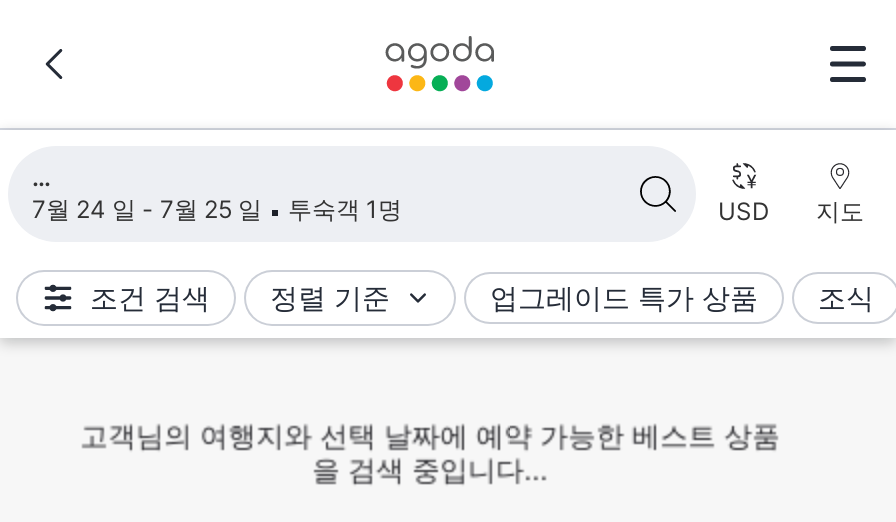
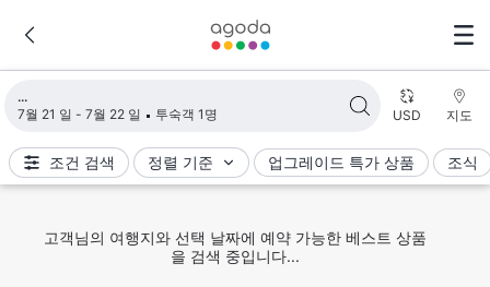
[32,194,402,224] 7월 24 일 - 7월 25 일 투숙객 1명 -> [17,106,218,122] 7월 21 일 - 7월 22 일 투숙객 1명

